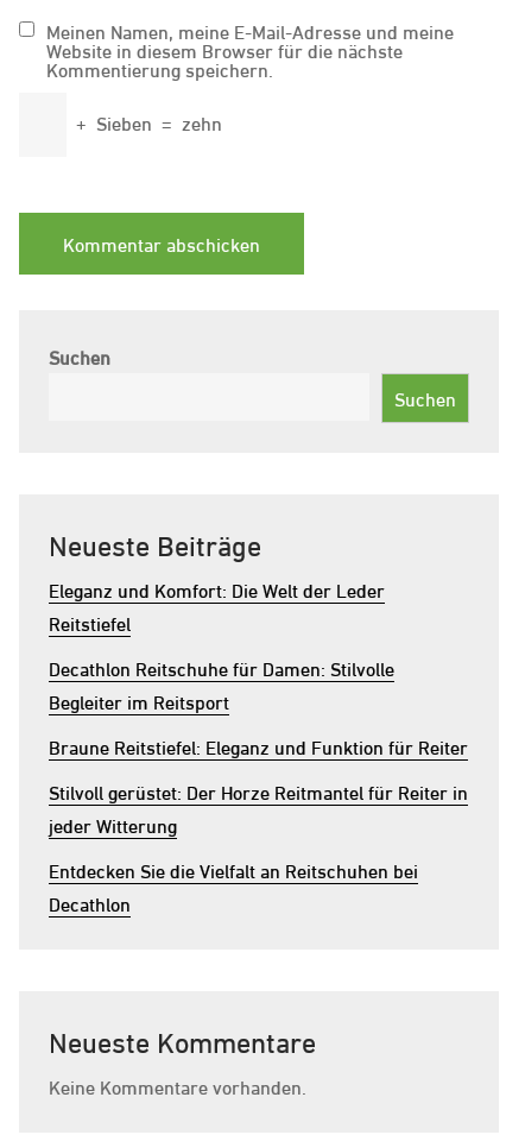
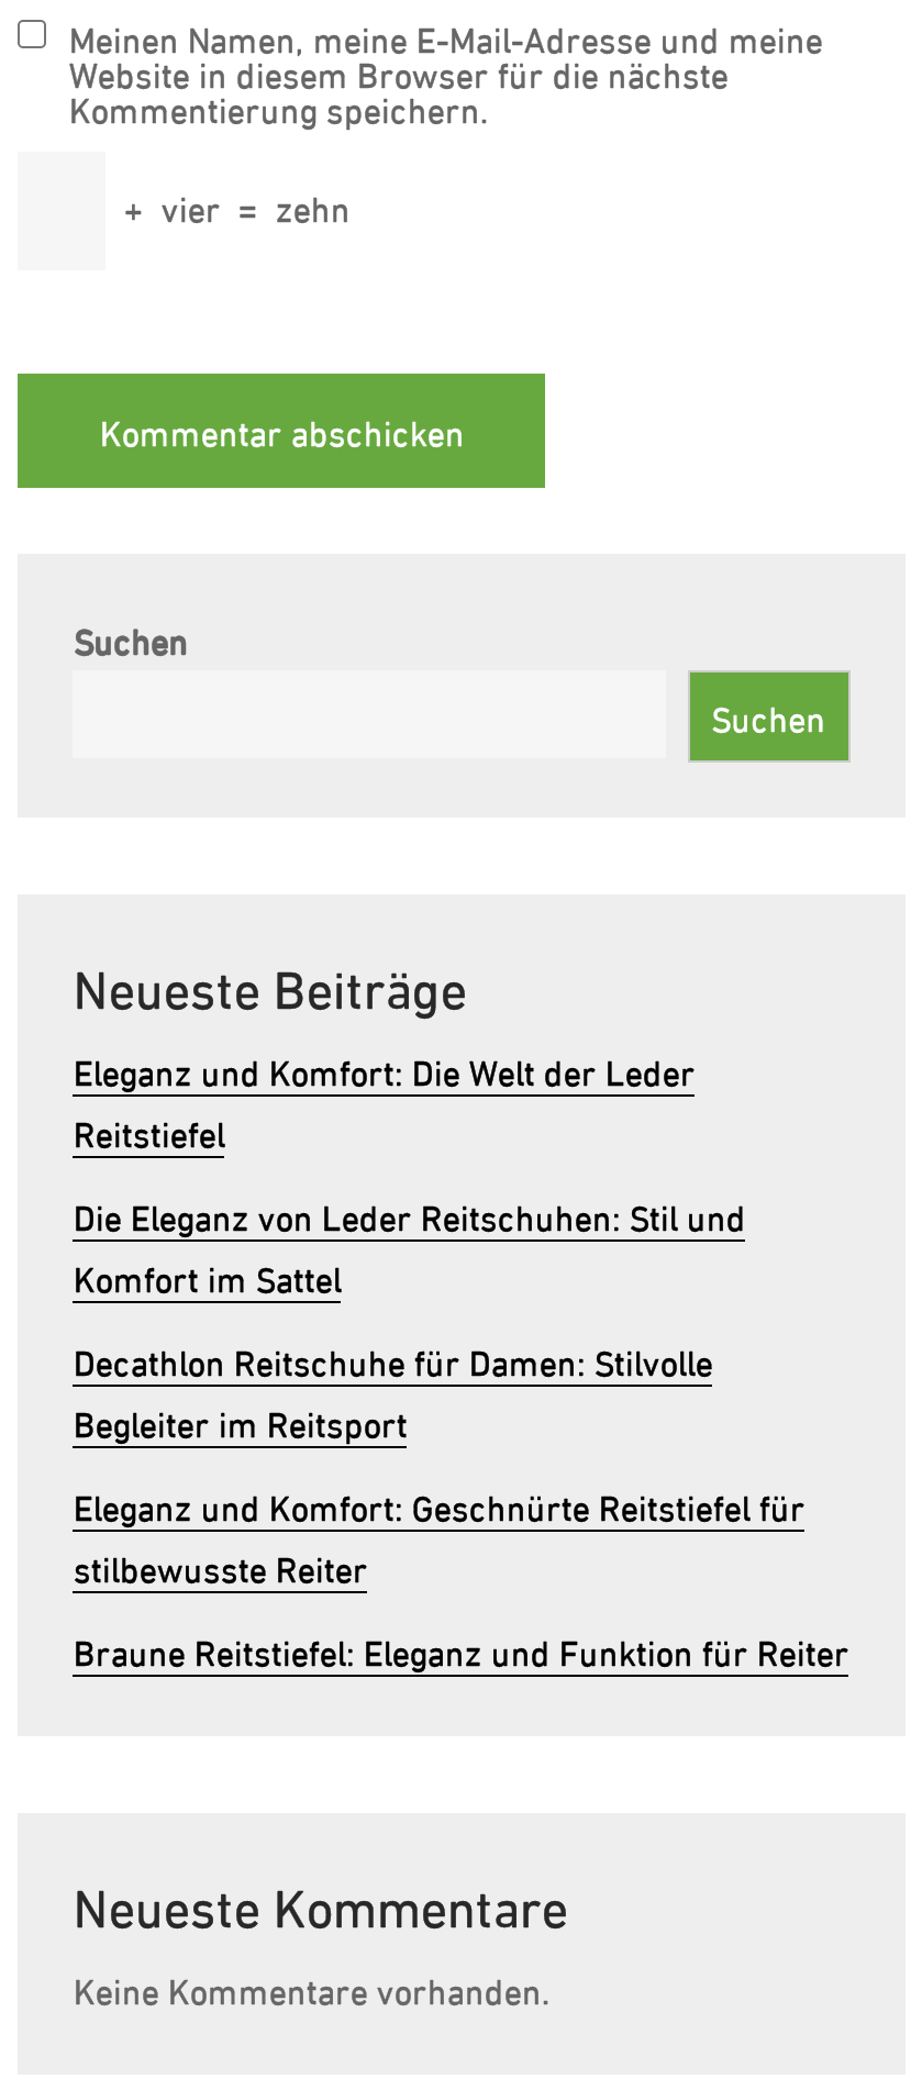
[72,108,223,135] + Sieben = zehn -> [115,180,350,231] + vier = zehn
none -> [73,1189,746,1301] Die Eleganz von Leder Reitschuhen: Stil und | Komfort im Sattel
moved [49,654,395,714] -> [73,1334,713,1446]: Decathlon Reitschuhe für Damen: Stilvolle | Begleiter im Reitsport
none -> [73,1479,805,1591] Eleganz und Komfort: Geschnürte Reitstiefel für | stilbewusste Reiter
moved [49,732,468,759] -> [73,1624,849,1675]: Braune Reitstiefel: Eleganz und Funktion für Reiter
[49,777,468,916] Stilvoll gerüstet: Der Horze Reitmantel für Reiter in | jeder Witterung | Entdecken Sie die Vielfalt an Reitschuhen bei | Decathlon -> none

